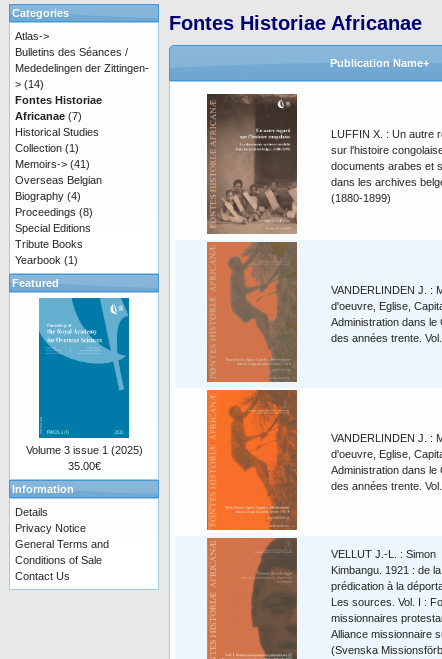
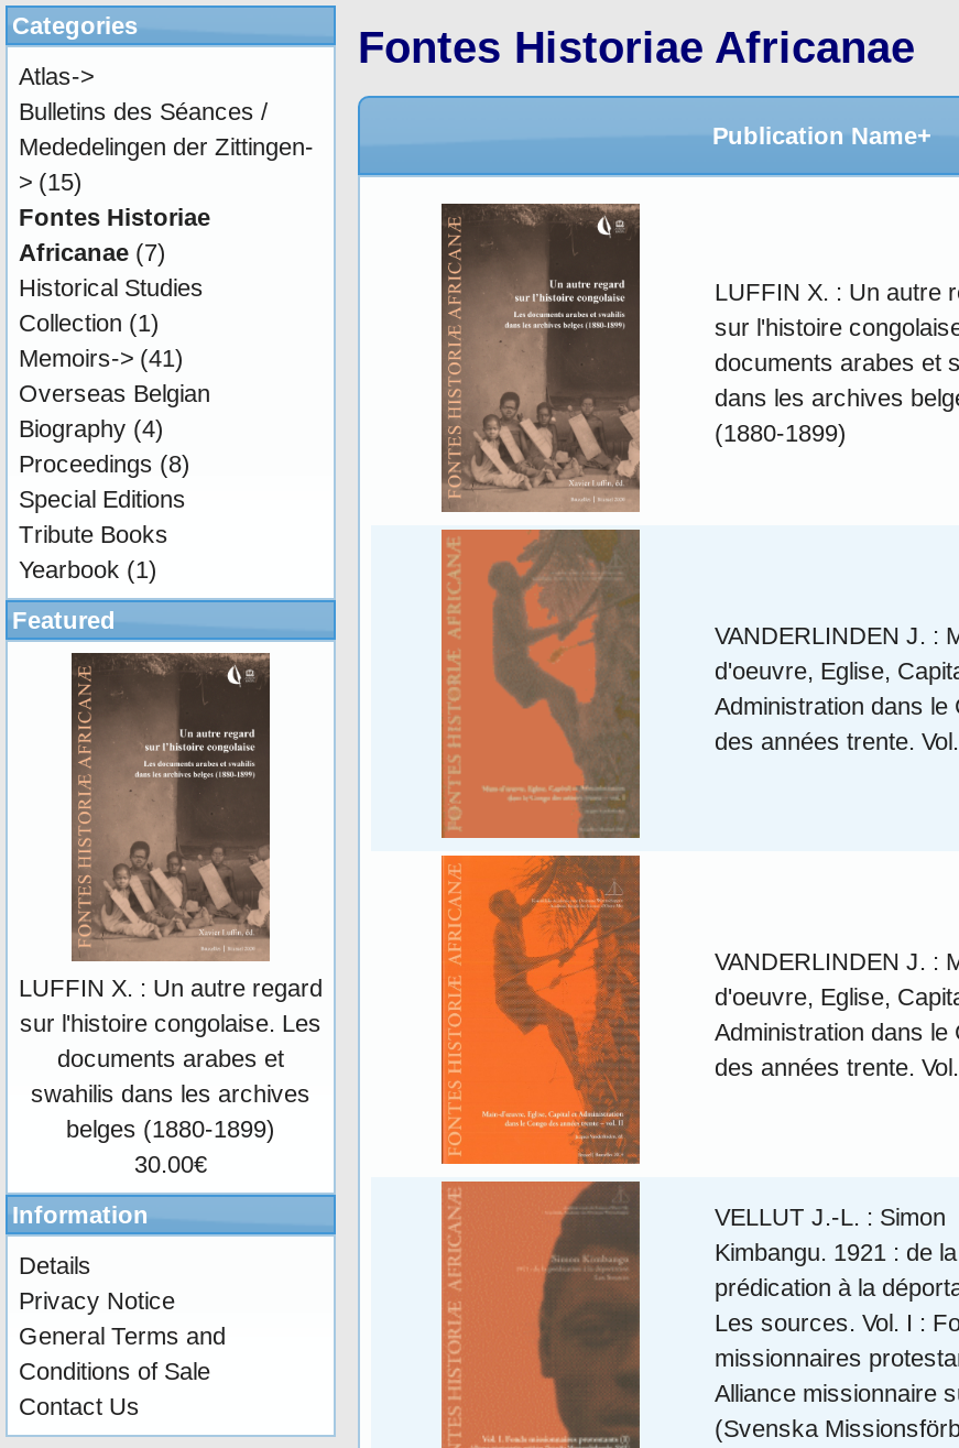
[15,78,44,90] > (14) -> [19,168,83,195] > (15)
[25,297,142,472] [image] | Volume 3 issue 1 (2025) | 35.00€ -> [19,651,323,1177] [image] | LUFFIN X. : Un autre regard | sur l'histoire congolaise. Les | documents arabes et | swahilis dans les archives | belges (1880-1899) | 30.00€
moved [12,483,109,582] -> [12,1201,226,1419]: Information | Details | Privacy Notice | General Terms and | Conditions of Sale | Contact Us

